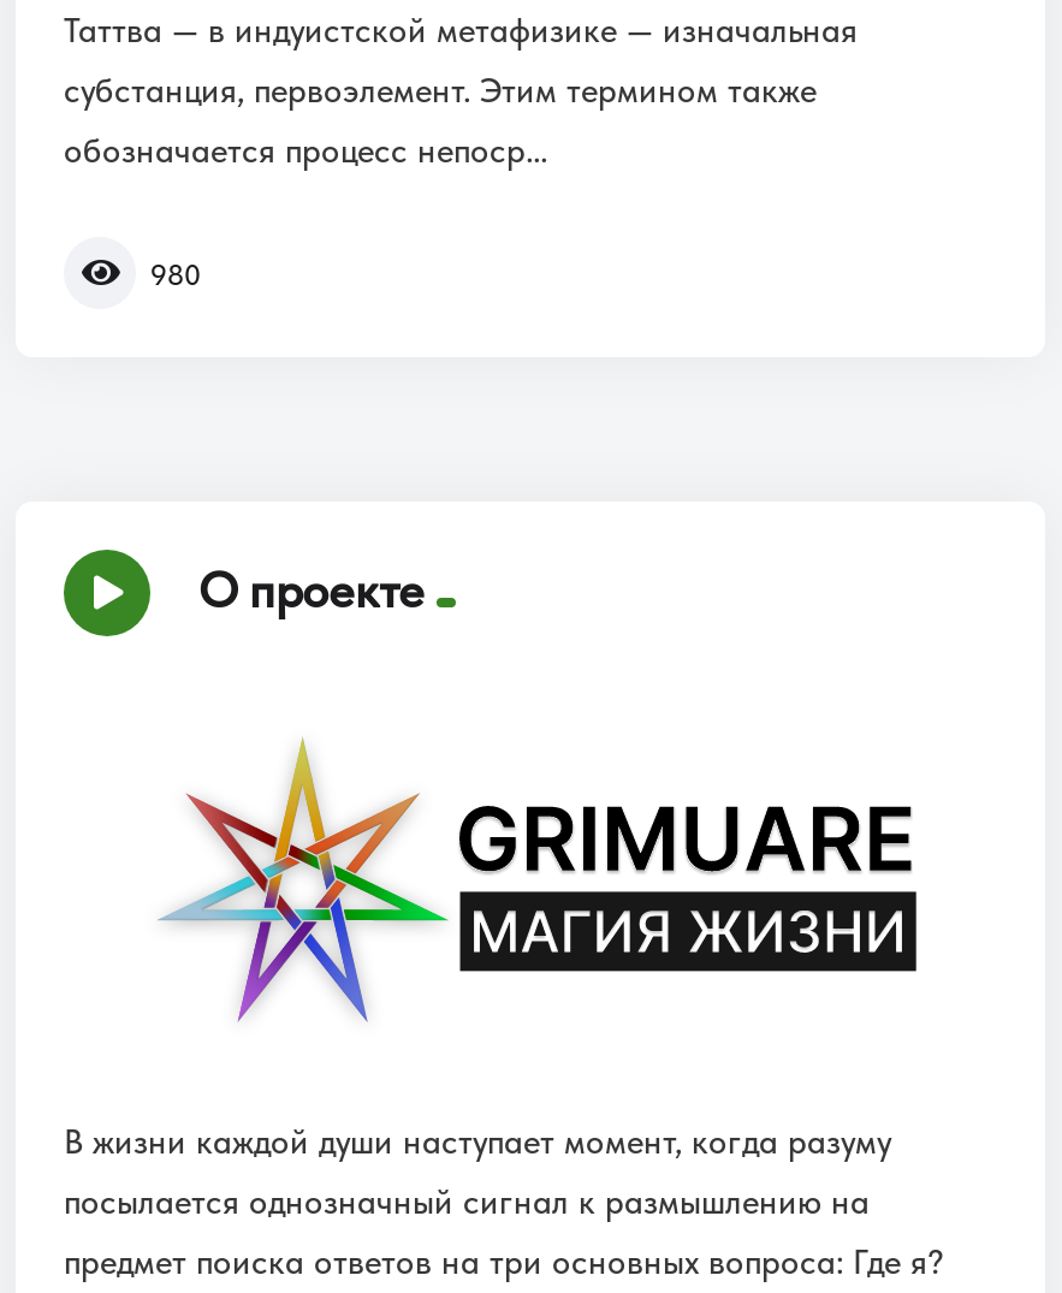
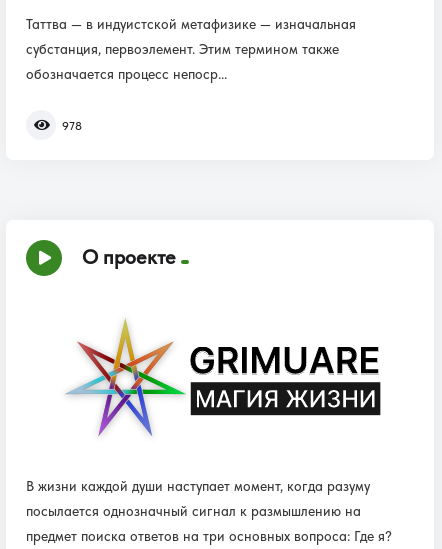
[150,258,201,292] 980 -> [62,119,82,133] 978

